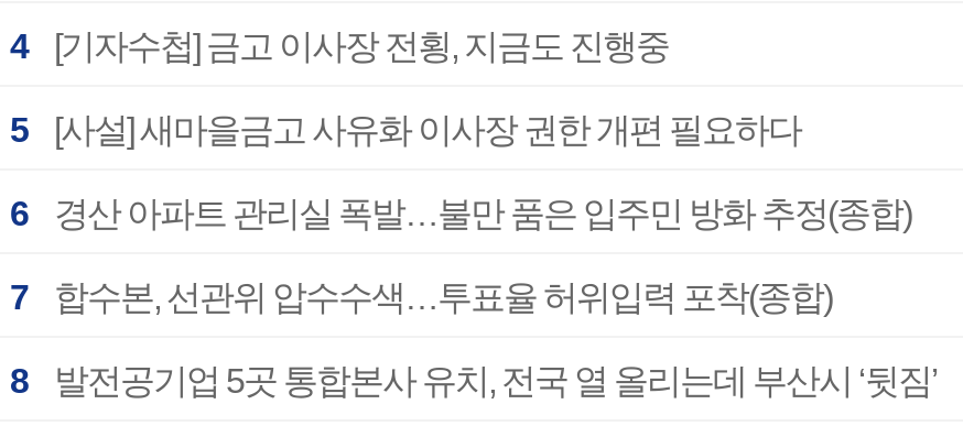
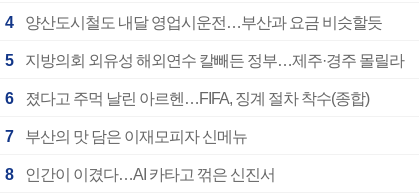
[54,28,669,65] [기자수첩] 금고 이사장 전횡, 지금도 진행중 -> [25,14,382,31] 양산도시철도 내달 영업시운전…부산과 요금 비슷할듯
[54,111,801,149] [사설] 새마을금고 사유화 이사장 권한 개편 필요하다 -> [25,52,404,69] 지방의회 외유성 해외연수 칼빼든 정부…제주·경주 몰릴라
[54,195,911,232] 경산 아파트 관리실 폭발…불만 품은 입주민 방화 추정(종합) -> [25,90,369,107] 졌다고 주먹 날린 아르헨…FIFA, 징계 절차 착수(종합)
[54,278,832,316] 합수본, 선관위 압수수색…투표율 허위입력 포착(종합) -> [25,128,247,145] 부산의 맛 담은 이재모피자 신메뉴
[54,362,938,400] 발전공기업 5곳 통합본사 유치, 전국 열 올리는데 부산시 ‘뒷짐’ -> [25,166,275,183] 인간이 이겼다…AI 카타고 꺾은 신진서

